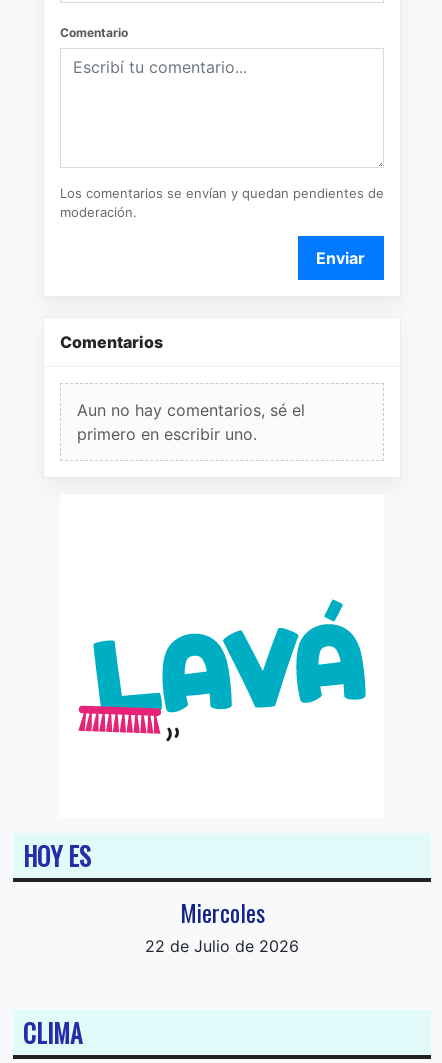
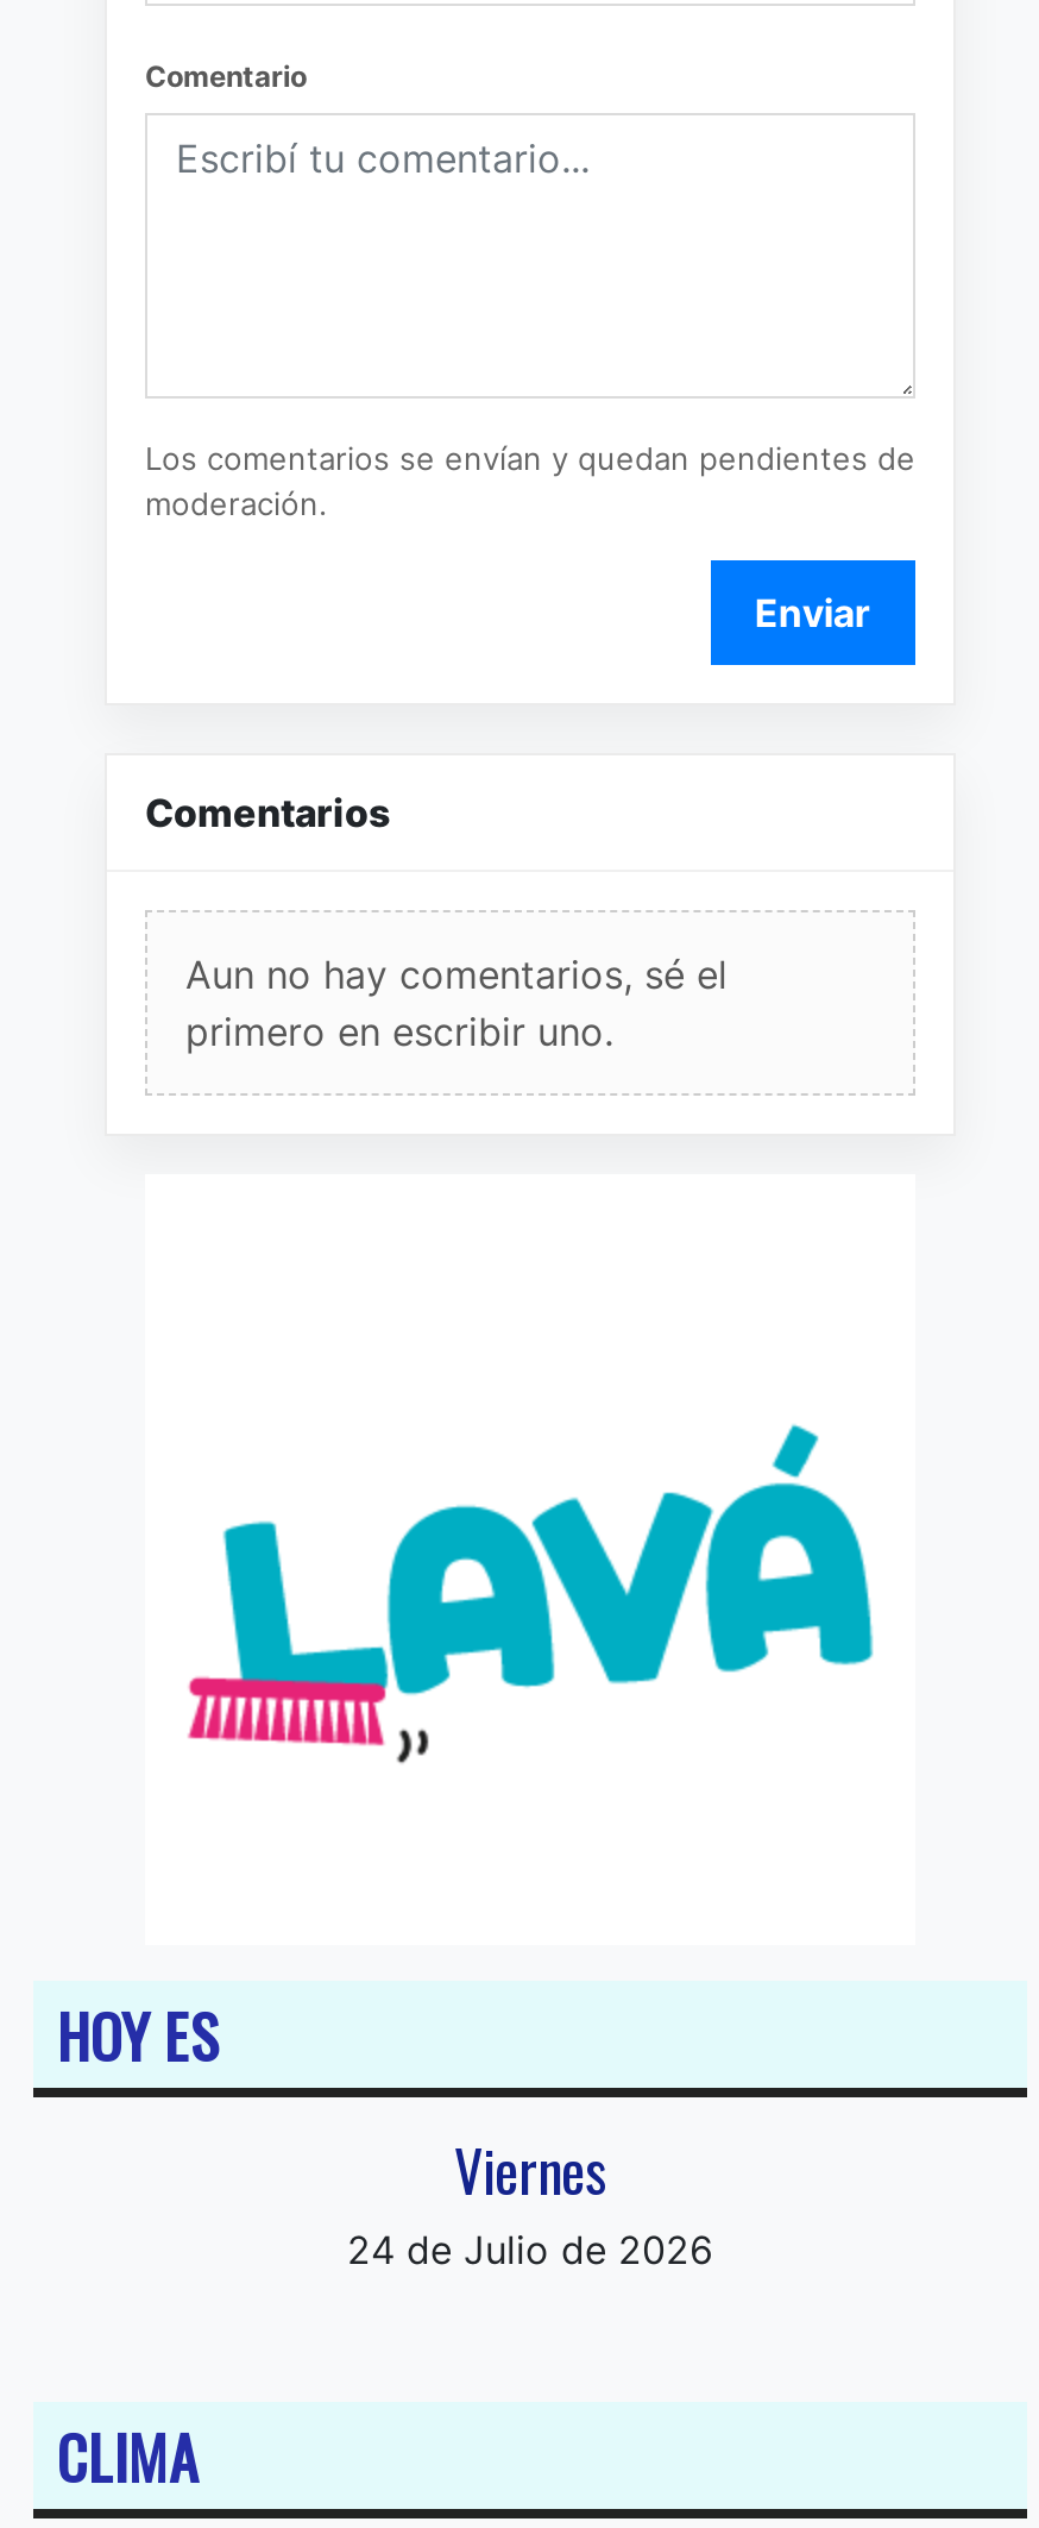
[145,894,299,956] Miercoles | 22 de Julio de 2026 -> [347,2125,713,2272] Viernes | 24 de Julio de 2026

